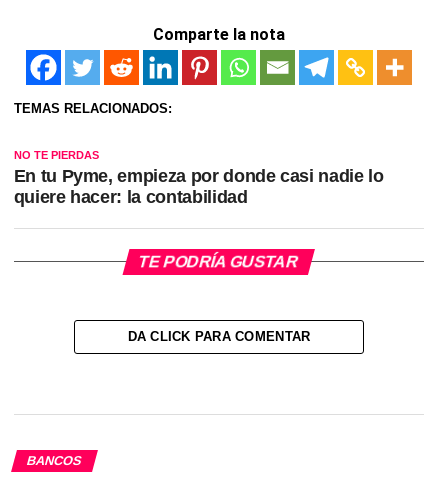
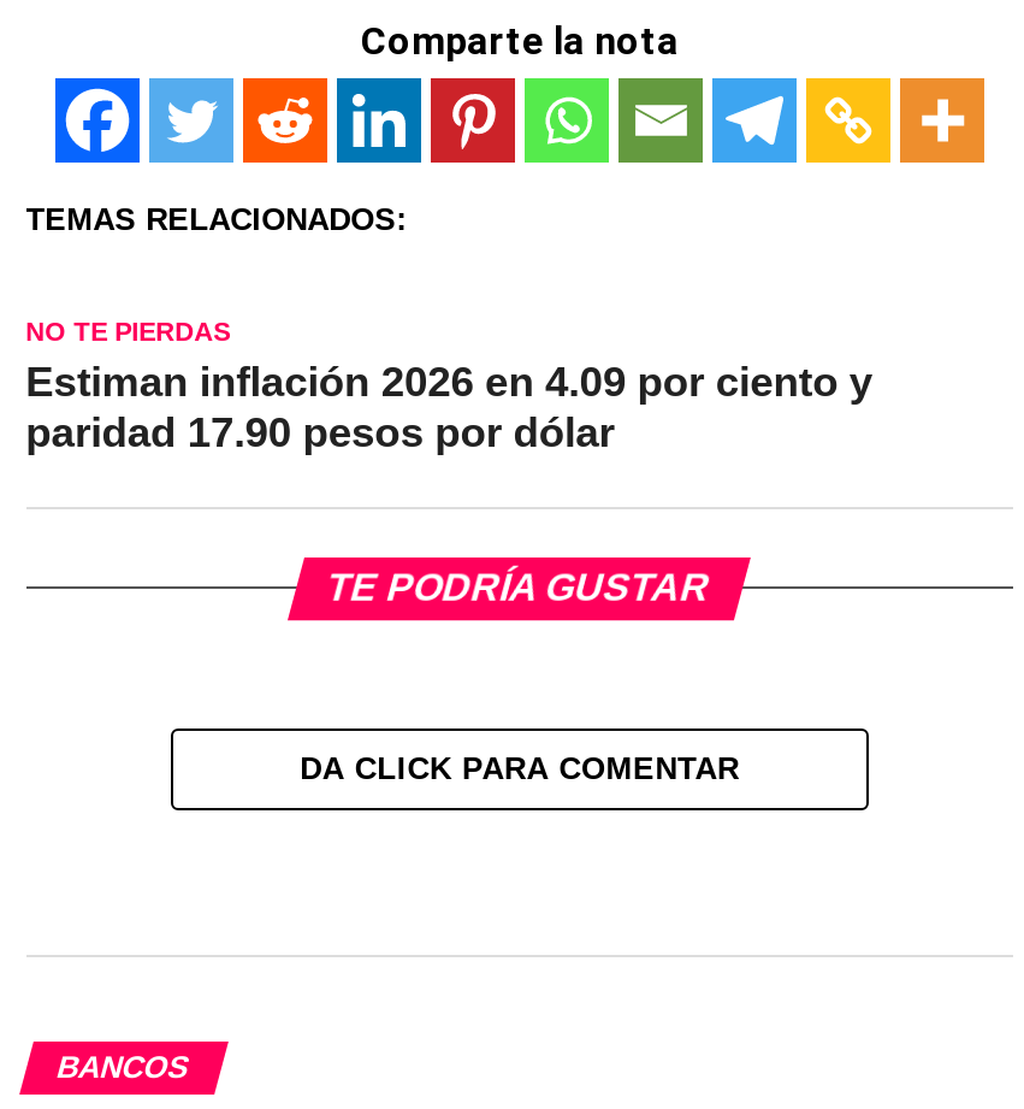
[14,166,383,207] En tu Pyme, empieza por donde casi nadie lo | quiere hacer: la contabilidad -> [26,358,872,457] Estiman inflación 2026 en 4.09 por ciento y | paridad 17.90 pesos por dólar

